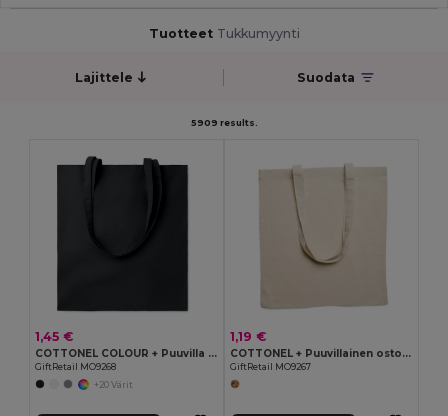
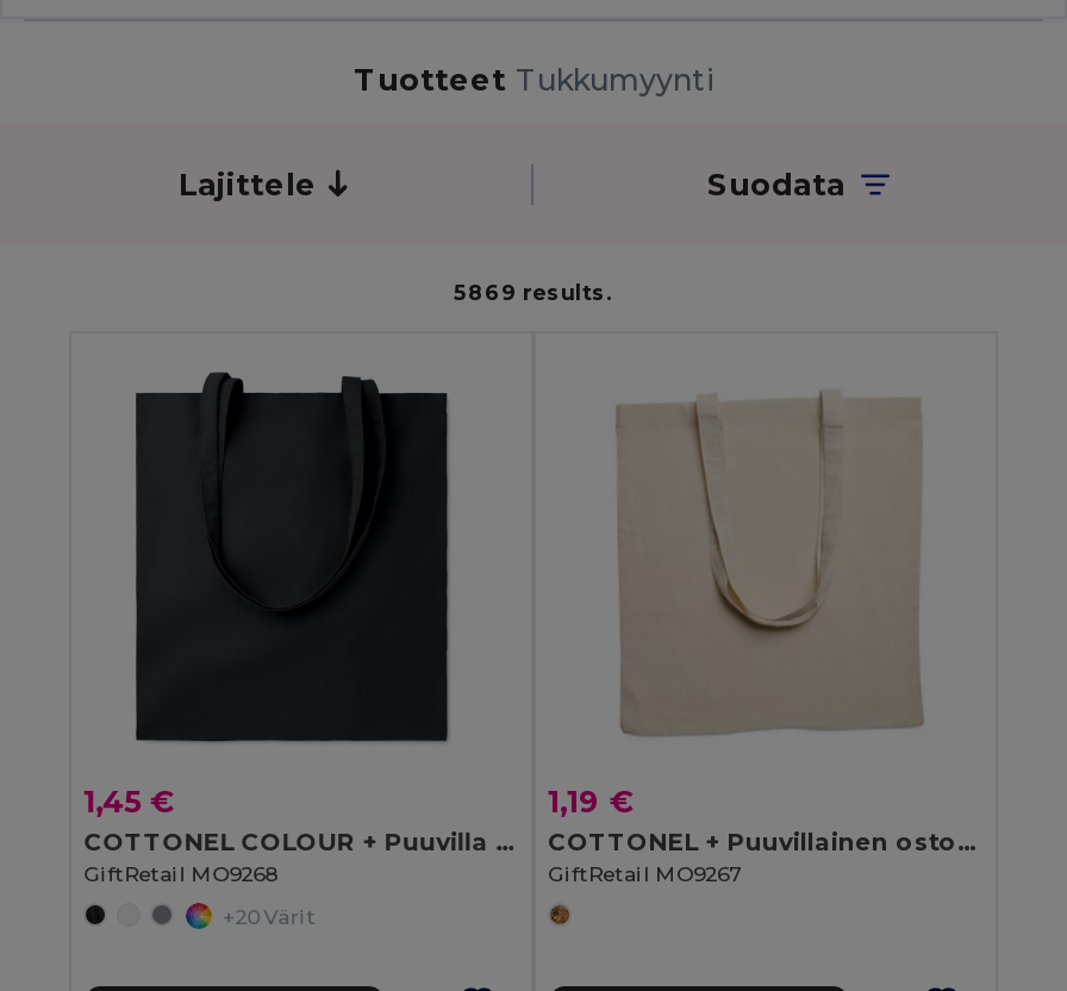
[190,118,257,128] 5909 results. -> [454,282,613,305] 5869 results.

